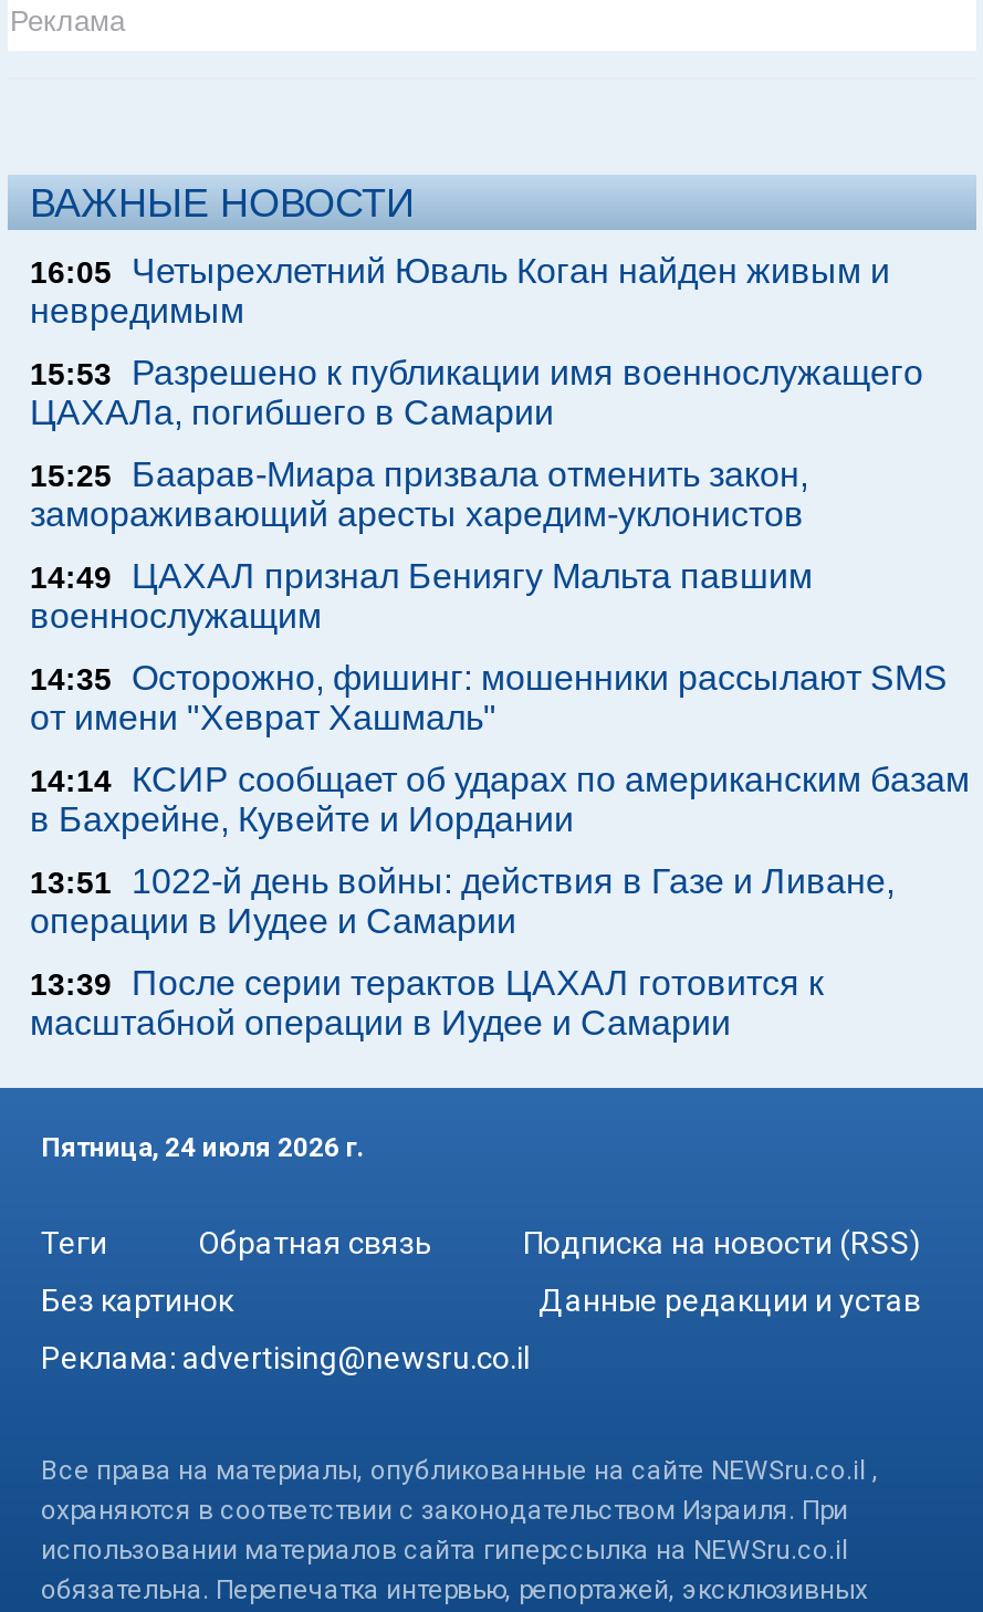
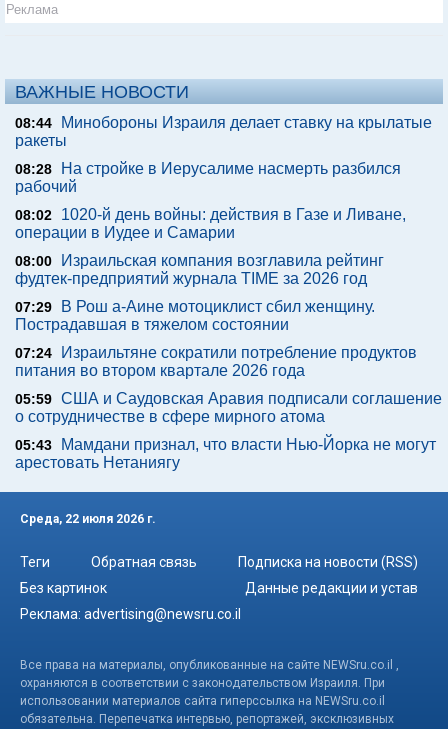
[30,253,970,901] 16:05 Четырехлетний Юваль Коган найден живым и | невредимым | 15:53 Разрешено к публикации имя военнослужащего | ЦАХАЛа, погибшего в Самарии | 15:25 Баарав-Миара призвала отменить закон, | замораживающий аресты харедим-уклонистов | 14:49 ЦАХАЛ признал Бениягу Мальта павшим | военнослужащим | 14:35 Осторожно, фишинг: мошенники рассылают SMS | от имени "Хеврат Хашмаль" | 14:14 КСИР сообщает об ударах по американским базам | в Бахрейне, Кувейте и Иордании | 13:51 1022-й день войны: действия в Газе и Ливане, -> [15,114,432,223] 08:44 Минобороны Израиля делает ставку на крылатые | ракеты | 08:28 На стройке в Иерусалиме насмерть разбился | рабочий | 08:02 1020-й день войны: действия в Газе и Ливане,
moved [30,903,516,941] -> [15,224,235,241]: операции в Иудее и Самарии
[30,965,824,1164] 13:39 После серии терактов ЦАХАЛ готовится к | масштабной операции в Иудее и Самарии | Пятница, 24 июля 2026 г. -> [15,252,442,526] 08:00 Израильская компания возглавила рейтинг | фудтек-предприятий журнала TIME за 2026 год | 07:29 В Рош а-Аине мотоциклист сбил женщину. | Пострадавшая в тяжелом состоянии | 07:24 Израильтяне сократили потребление продуктов | питания во втором квартале 2026 года | 05:59 США и Саудовская Аравия подписали соглашение | о сотрудничестве в сфере мирного атома | 05:43 Мамдани признал, что власти Нью-Йорка не могут | арестовать Нетаниягу | Среда, 22 июля 2026 г.

